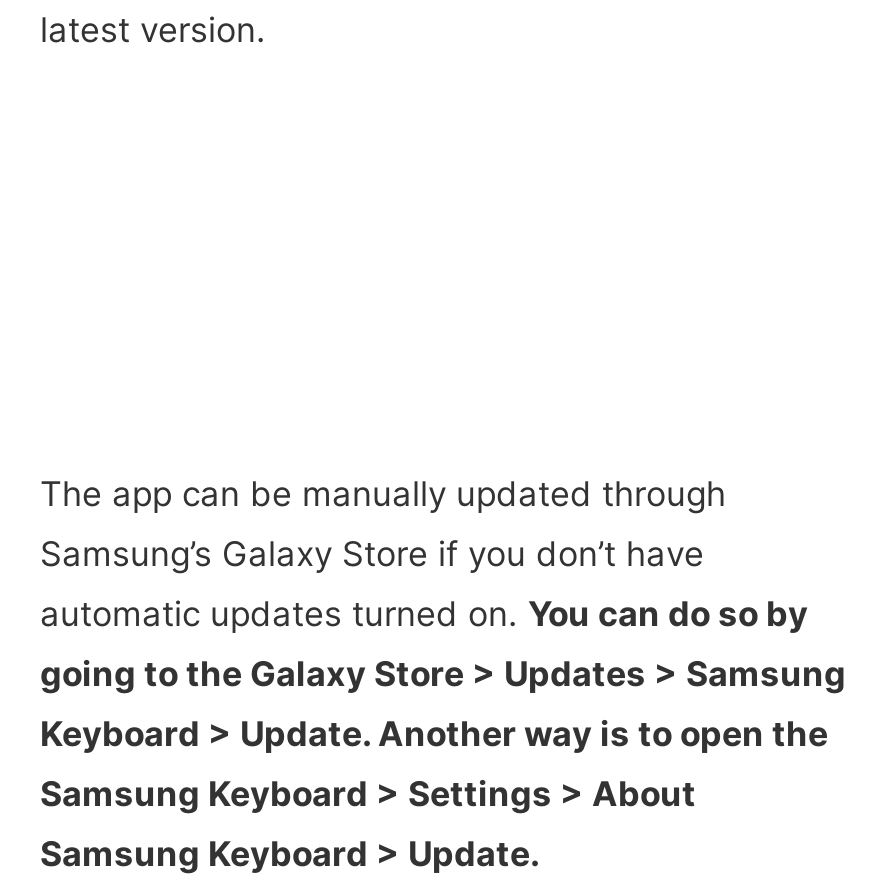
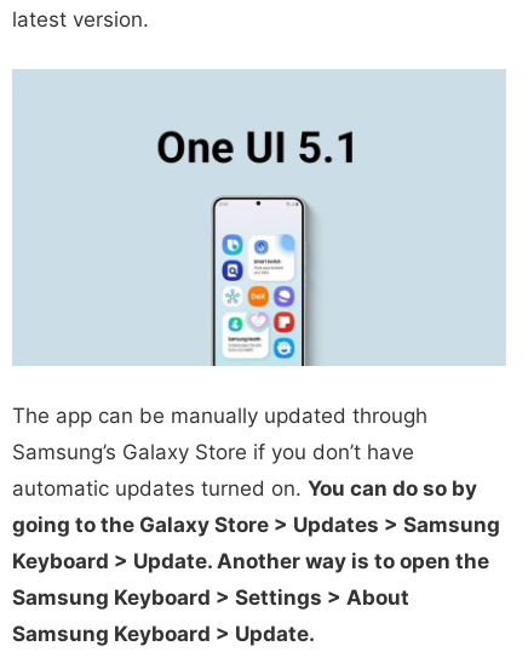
none -> [12,69,506,367] [image]

